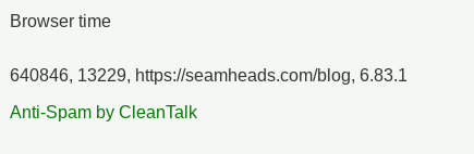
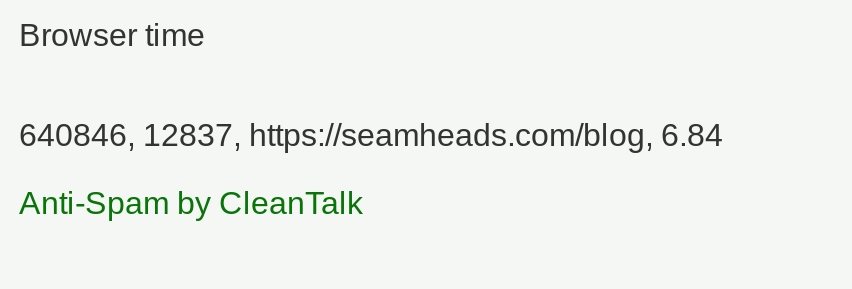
[10,66,408,85] 640846, 13229, https://seamheads.com/blog, 6.83.1 -> [19,118,723,152] 640846, 12837, https://seamheads.com/blog, 6.84

